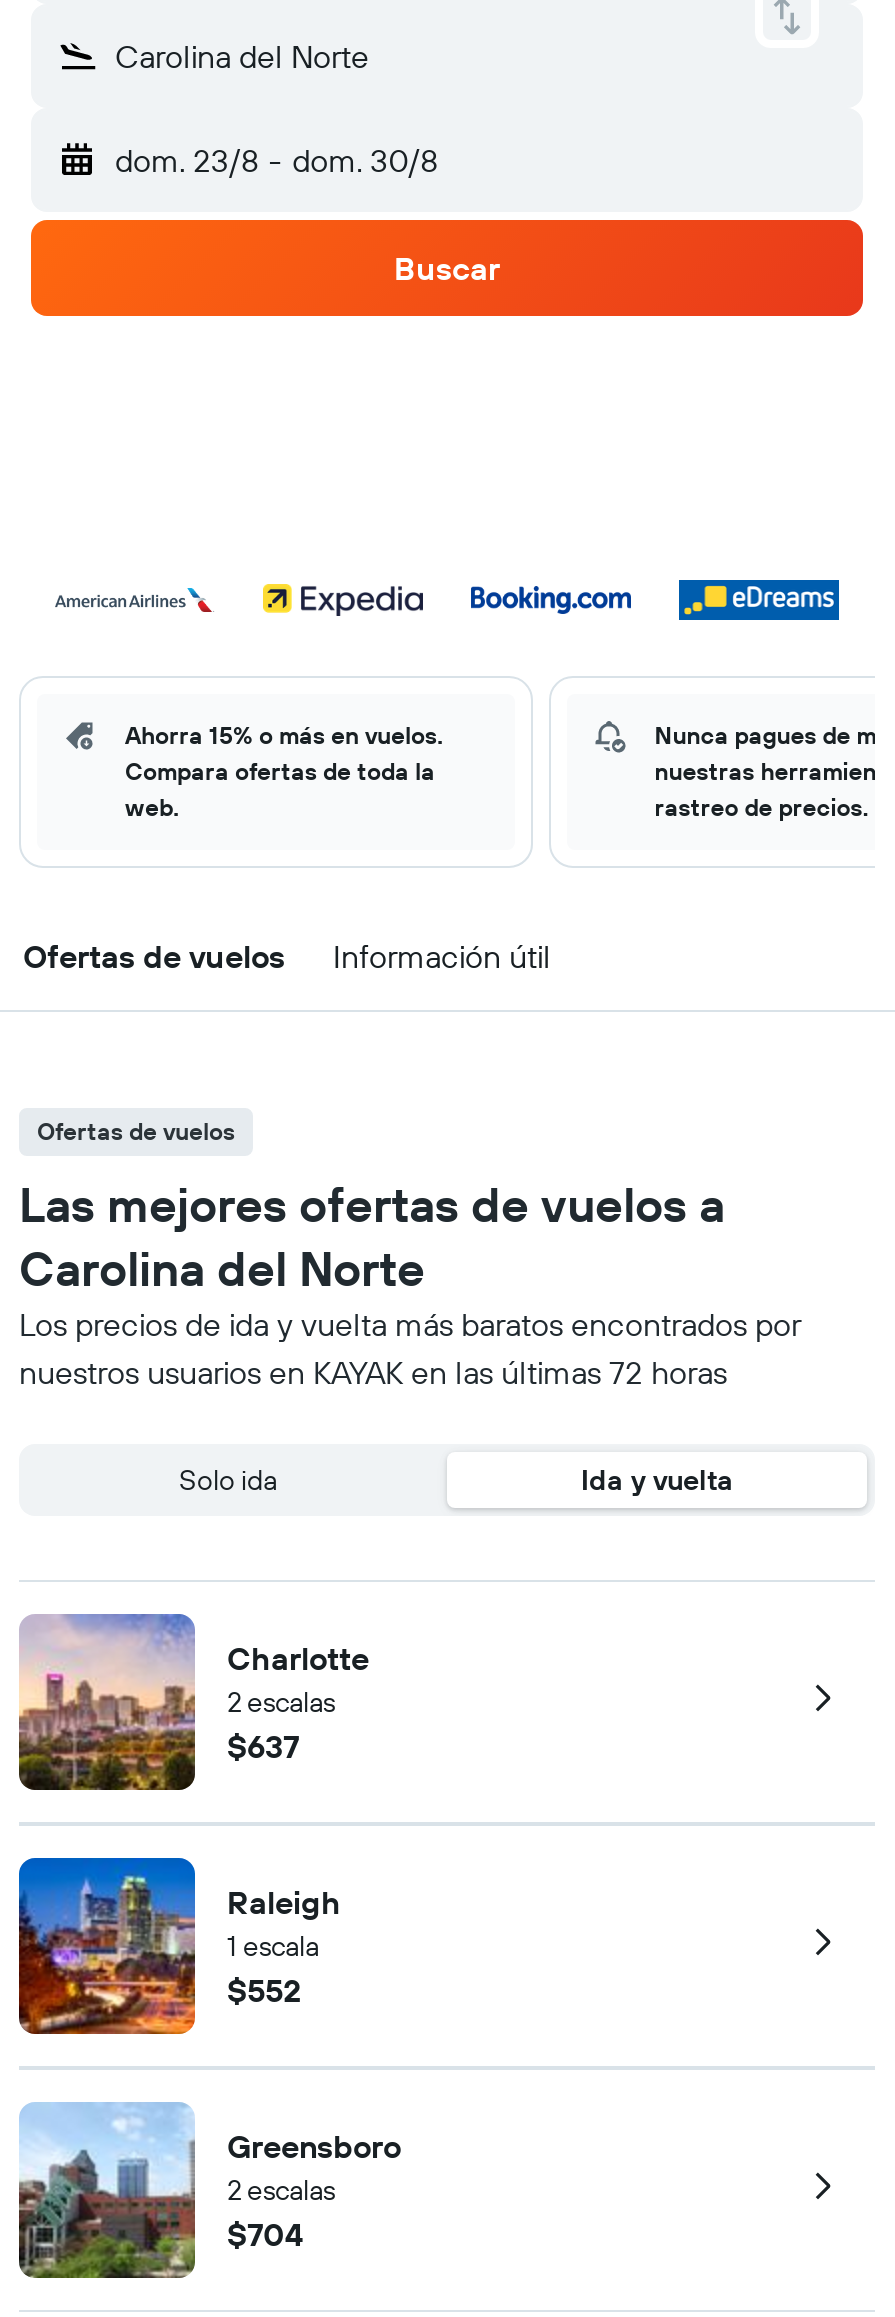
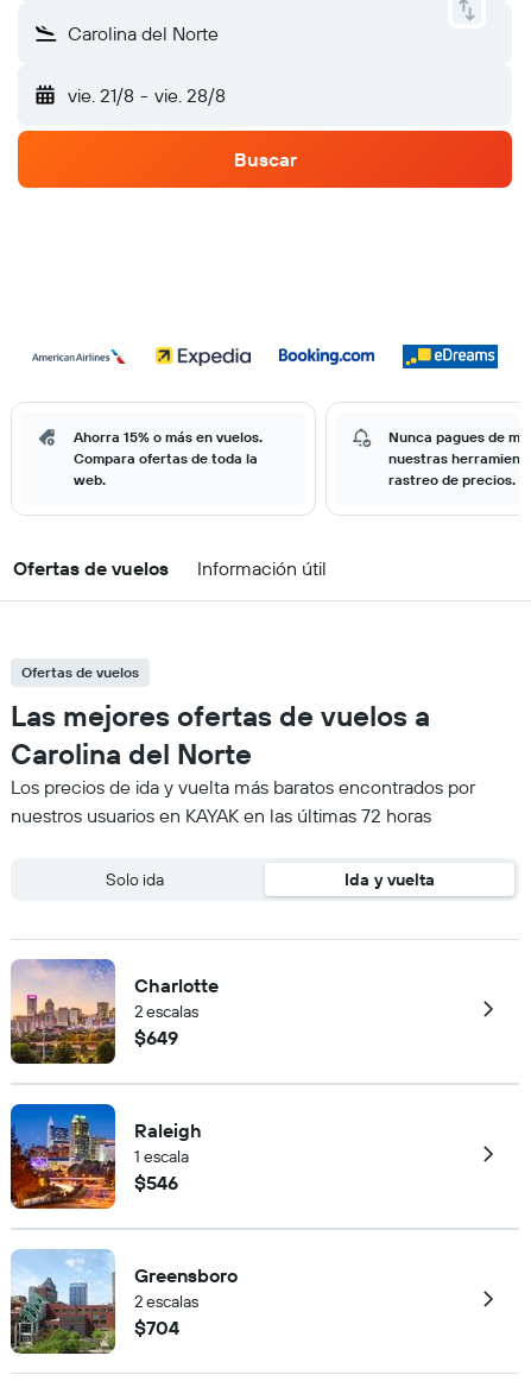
[115,140,438,180] dom. 23/8 - dom. 30/8 -> [68,83,225,107] vie. 21/8 - vie. 28/8
[227,1726,299,1766] $637 -> [134,1026,178,1049] $649
[227,1970,301,2010] $552 -> [134,1171,178,1194] $546

